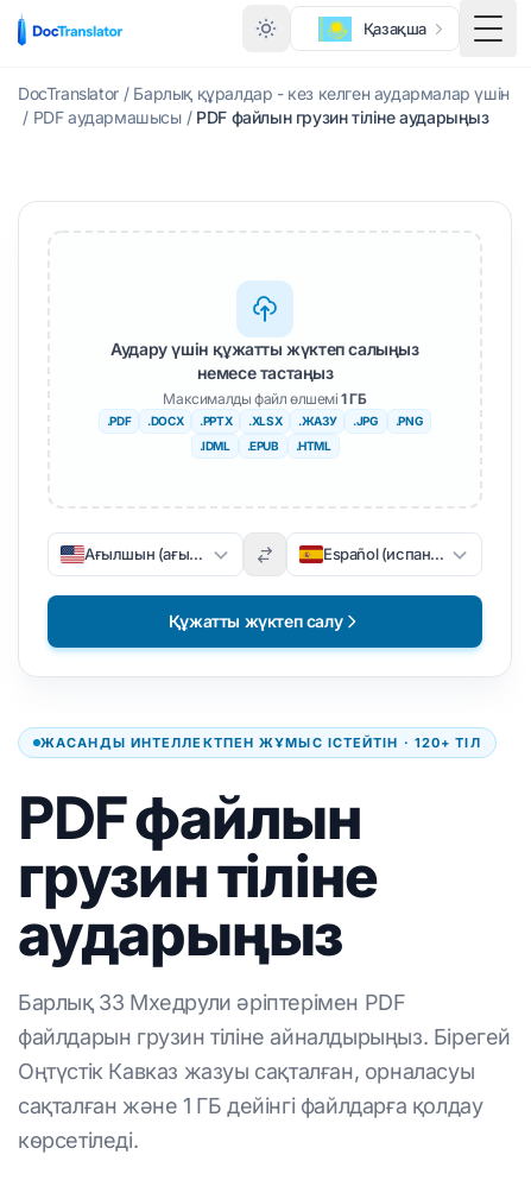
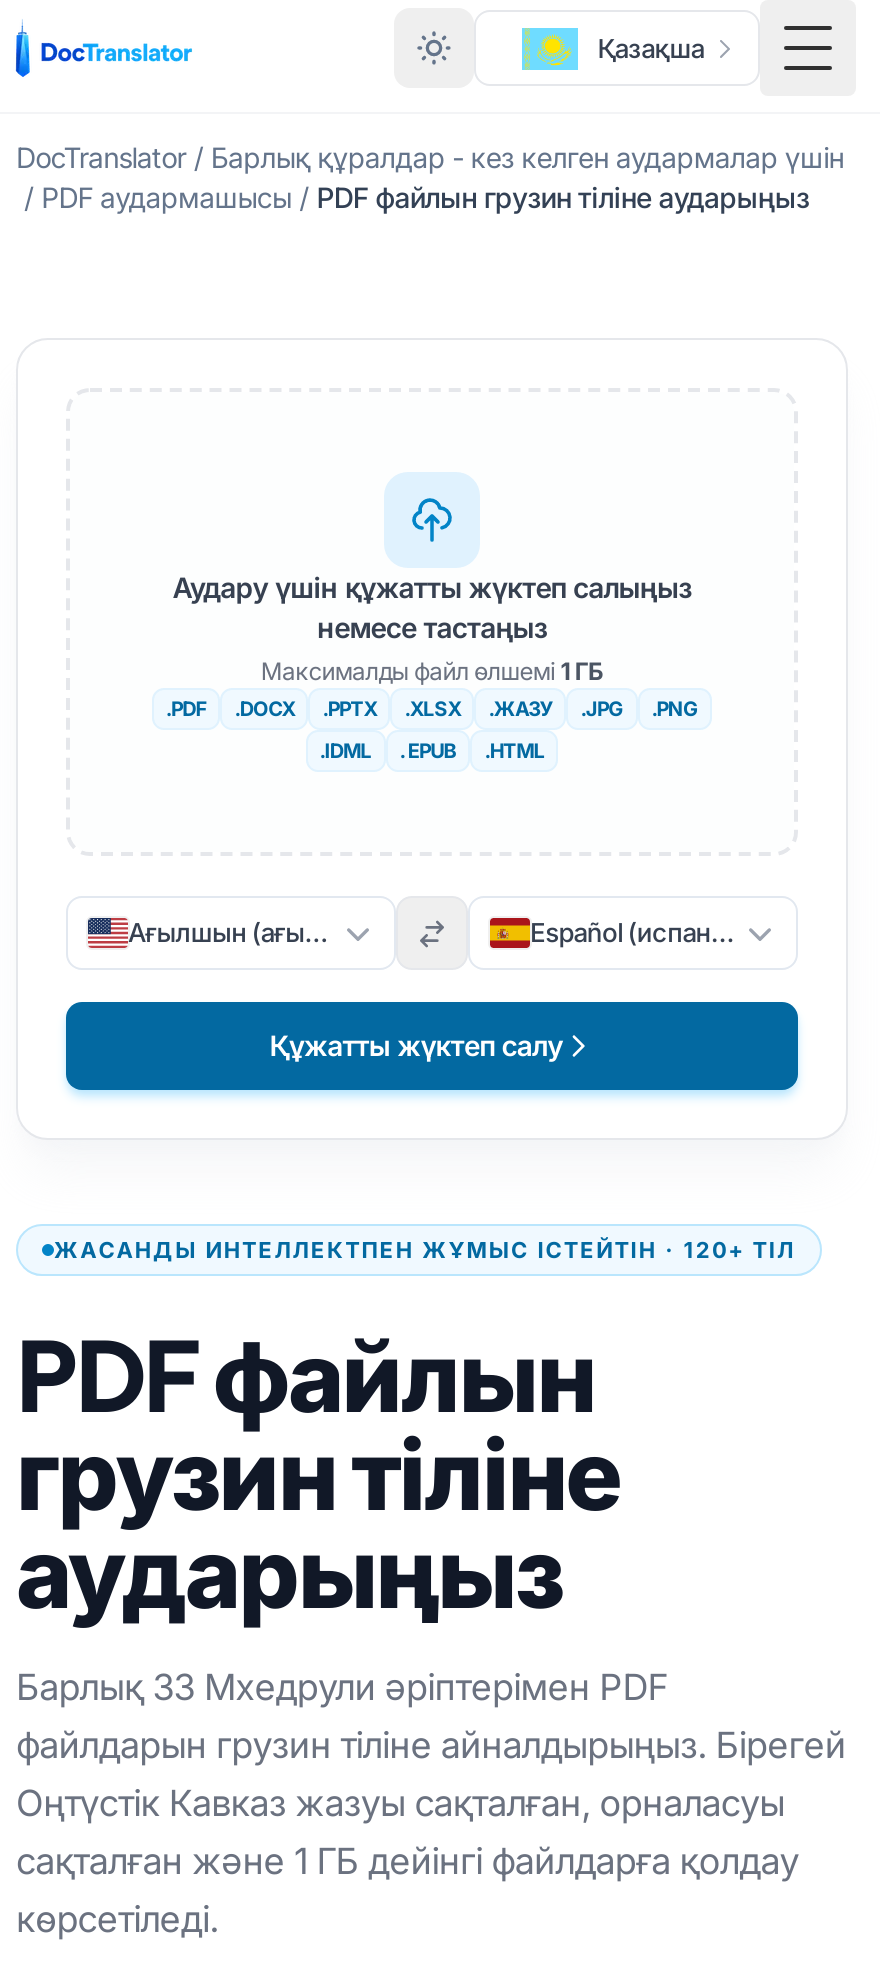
[246,438,279,453] .EPUB -> [399,738,457,762] . EPUB

